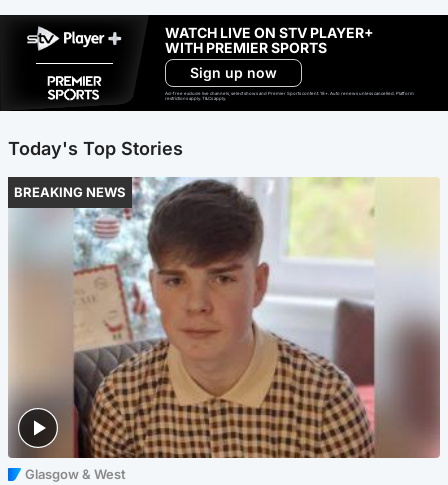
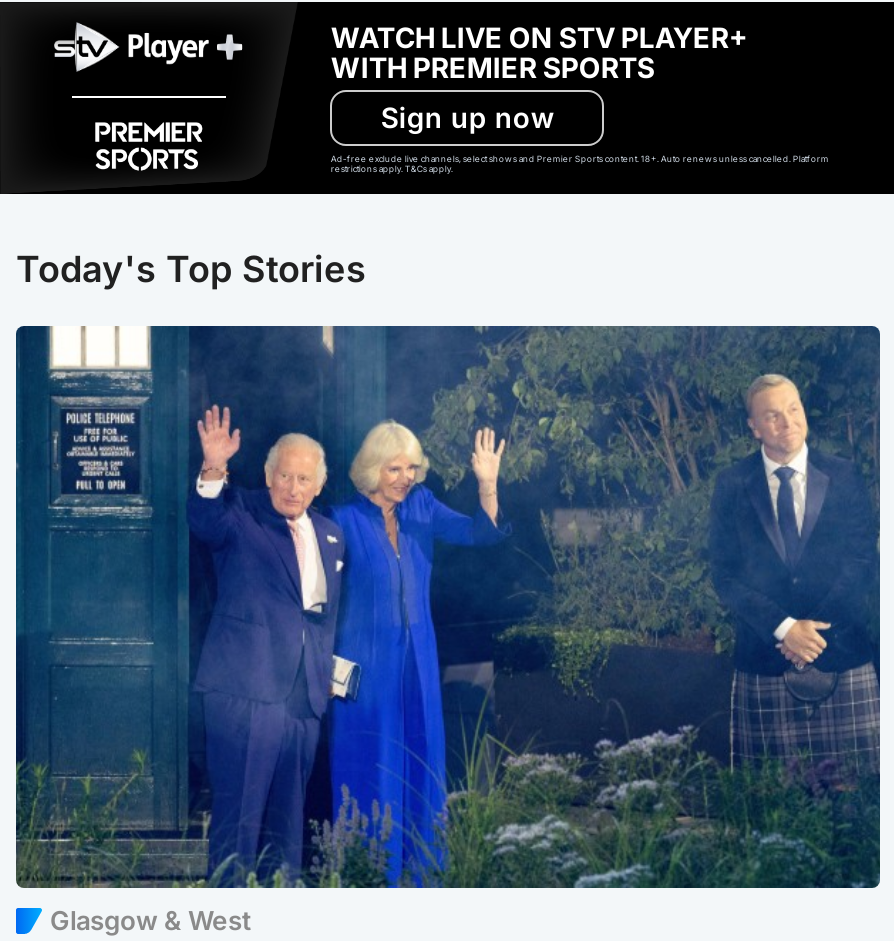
[8,176,441,459] [image] -> [14,323,882,891] [image]
[14,184,126,200] BREAKING NEWS -> none

